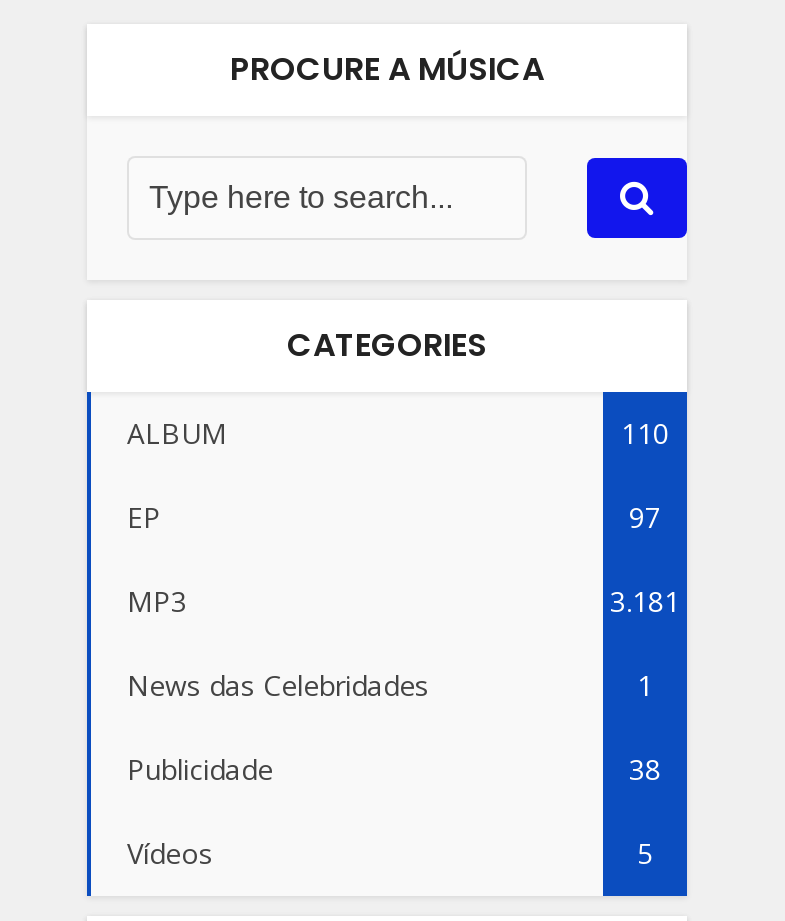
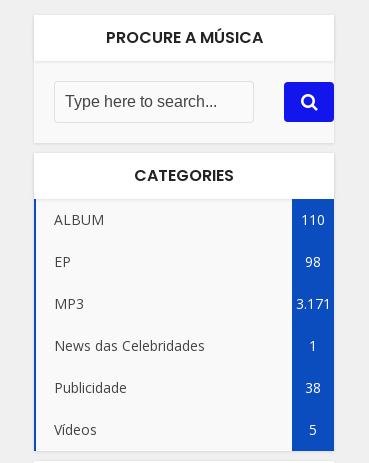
[629,498,661,536] 97 -> [305,251,321,270] 98
[610,582,680,620] 3.181 -> [295,293,330,312] 3.171

